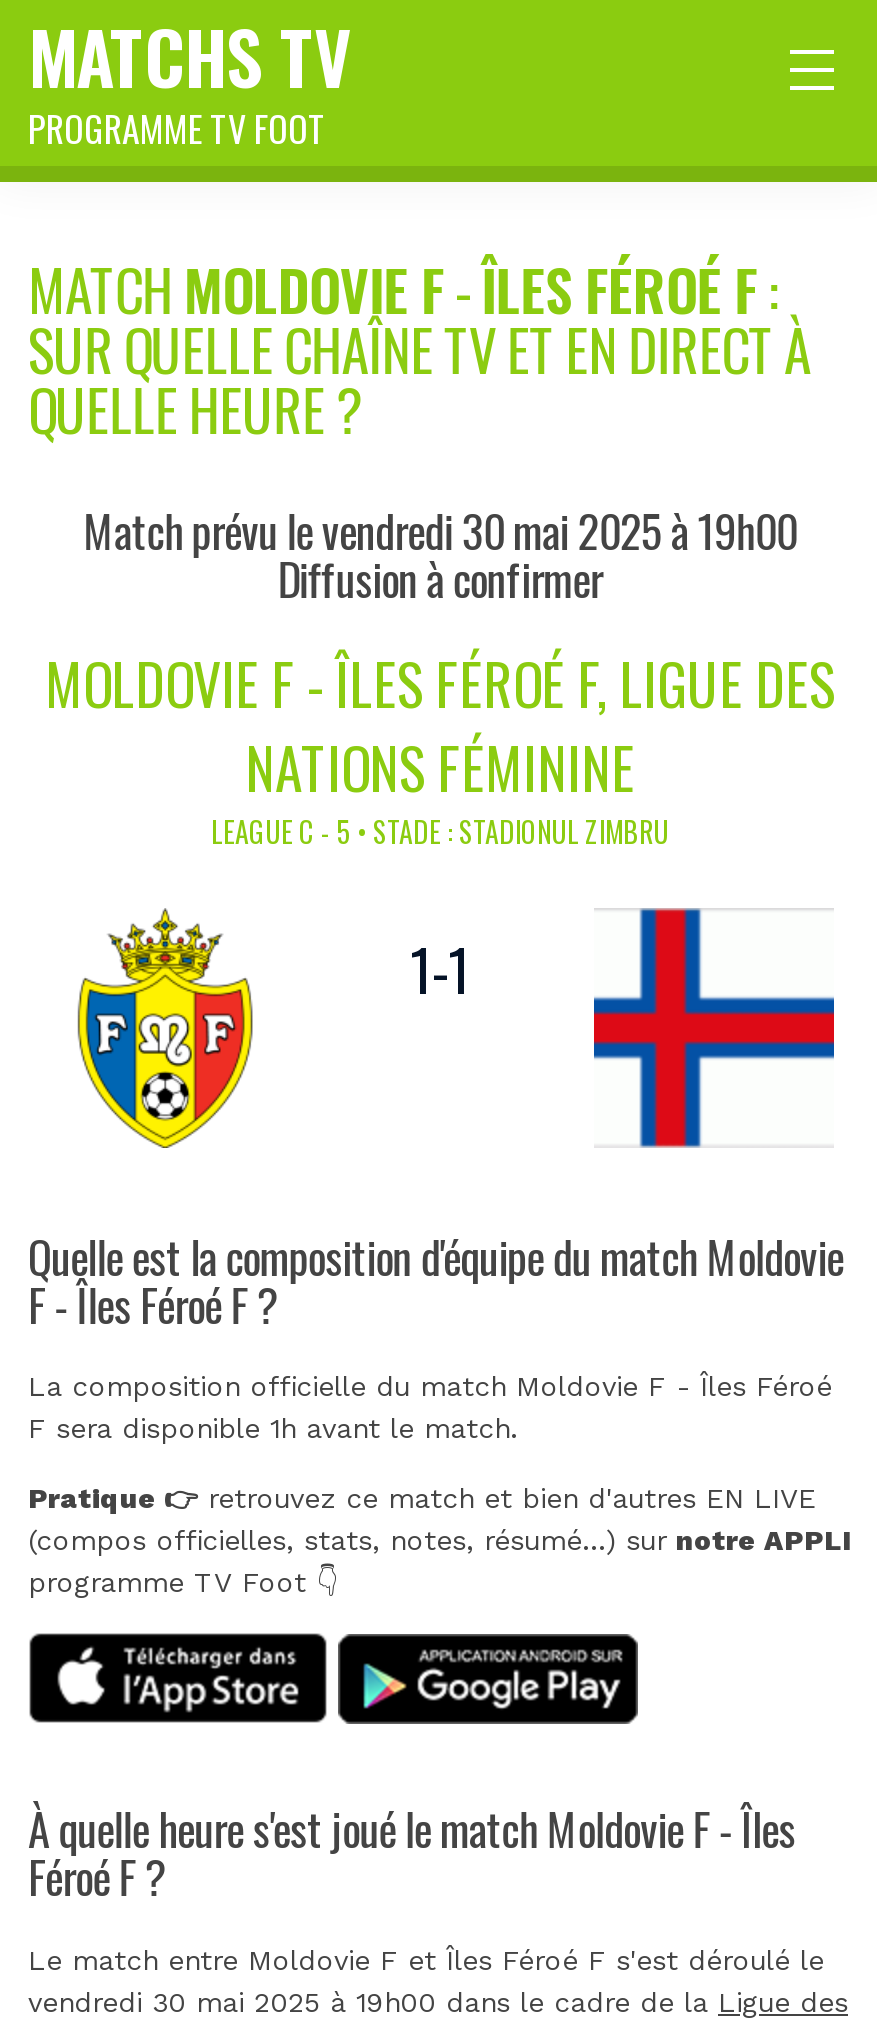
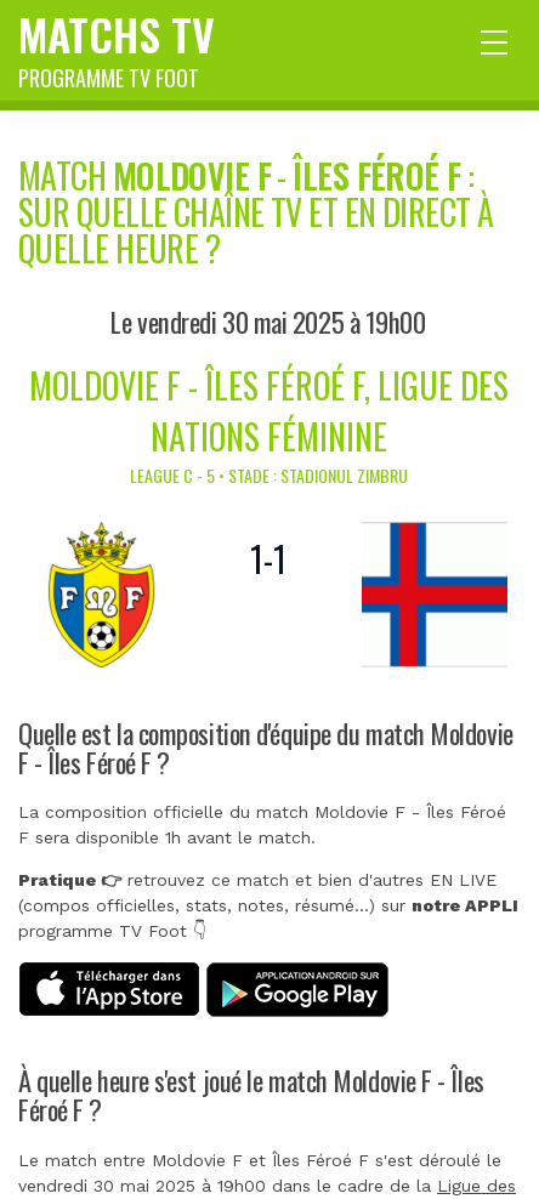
[83,497,797,611] Match prévu le vendredi 30 mai 2025 à 19h00 | Diffusion à confirmer -> [111,301,426,341] Le vendredi 30 mai 2025 à 19h00

